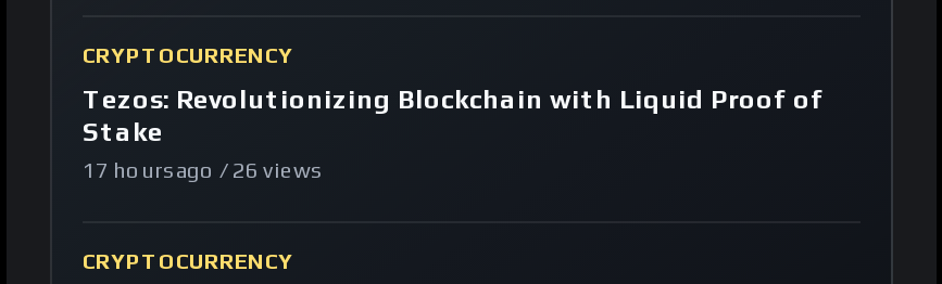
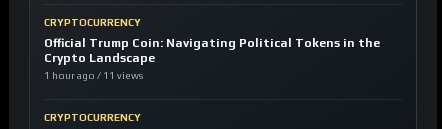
[83,85,824,182] Tezos: Revolutionizing Blockchain with Liquid Proof of | Stake | 17 hours ago / 26 views -> [44,36,380,81] Official Trump Coin: Navigating Political Tokens in the | Crypto Landscape | 1 hour ago / 11 views

